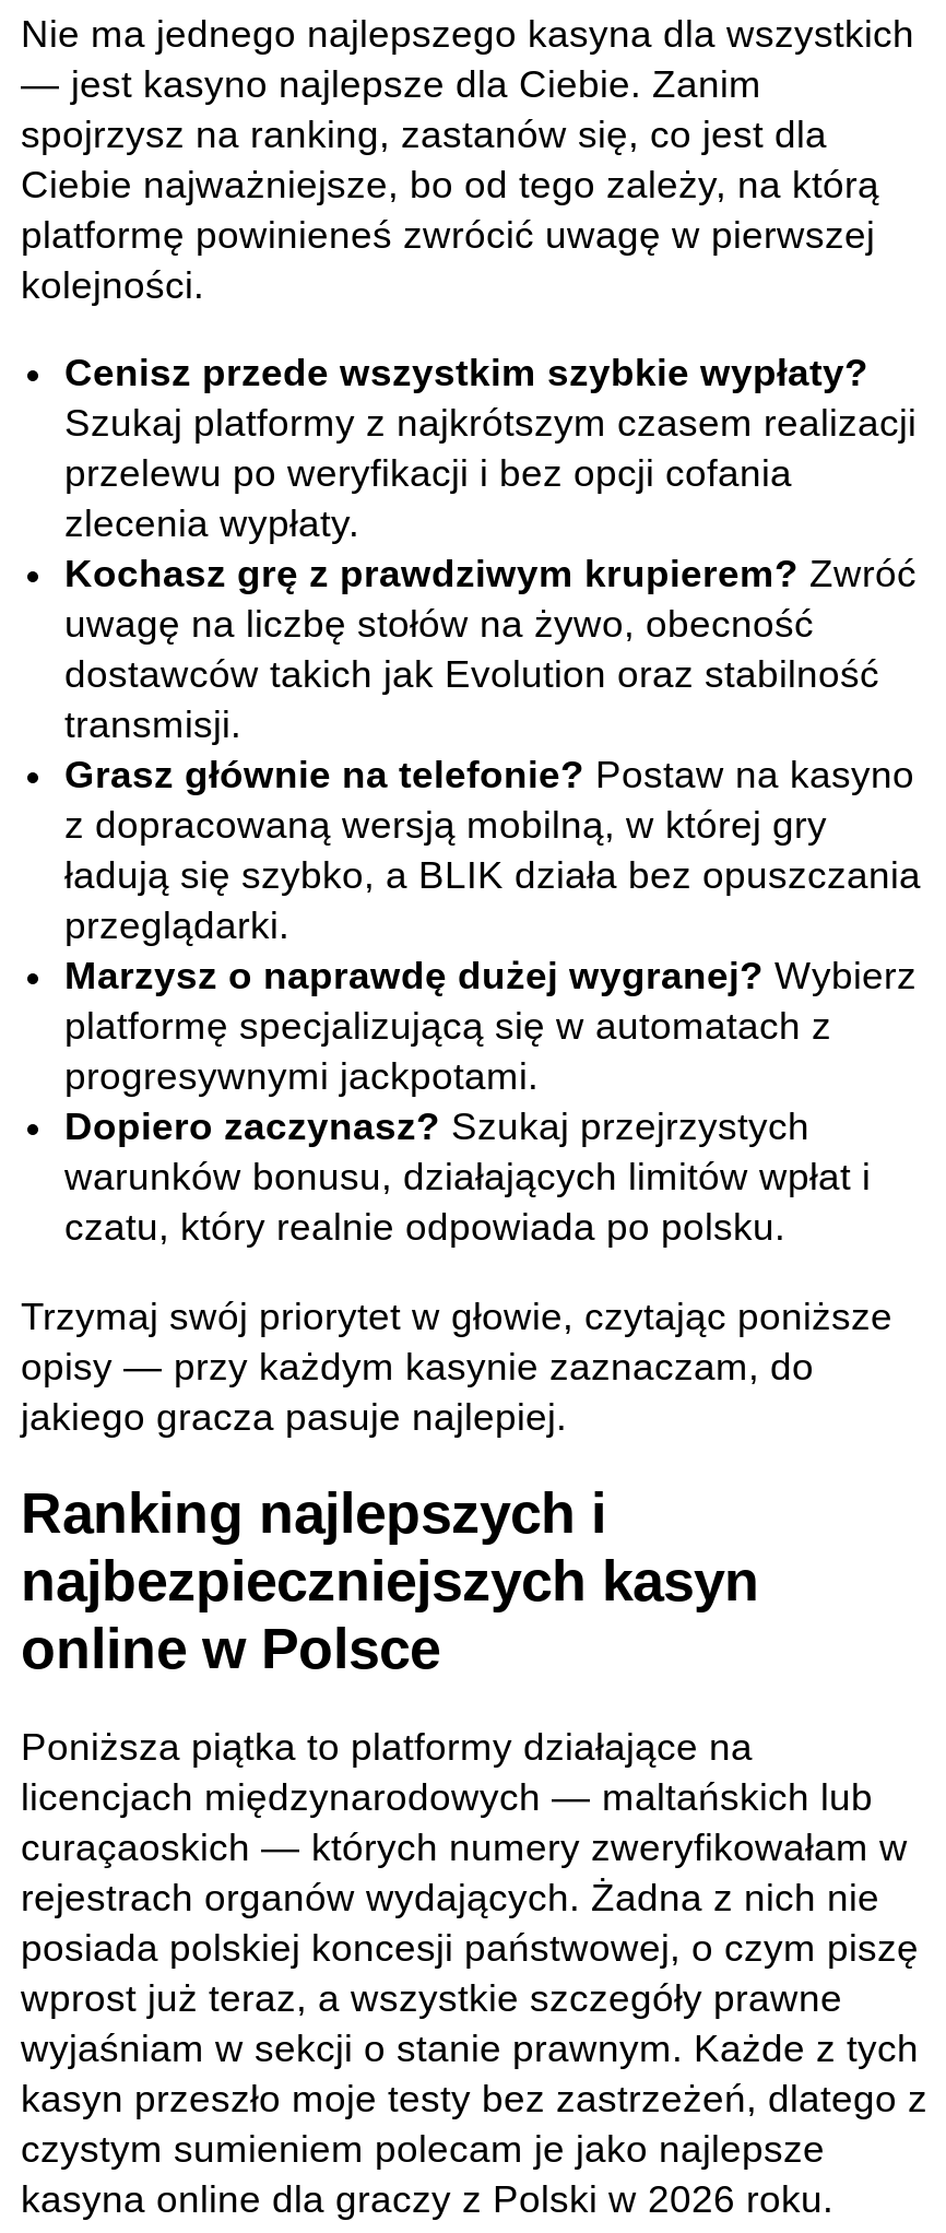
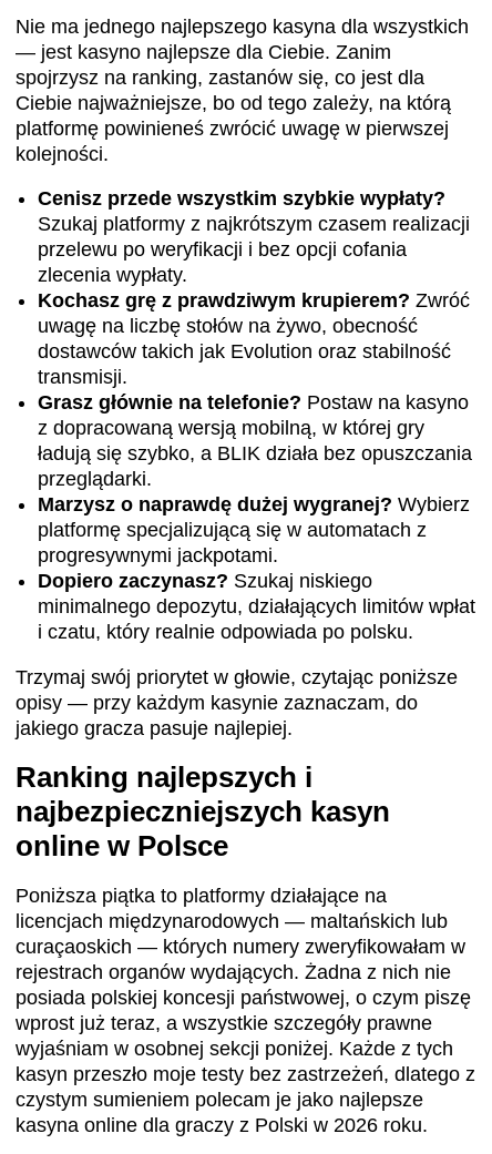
[64,1105,871,1249] Dopiero zaczynasz? Szukaj przejrzystych | warunków bonusu, działających limitów wpłat i | czatu, który realnie odpowiada po polsku. -> [38,570,475,643] Dopiero zaczynasz? Szukaj niskiego | minimalnego depozytu, działających limitów wpłat | i czatu, który realnie odpowiada po polsku.
[21,2027,919,2071] wyjaśniam w sekcji o stanie prawnym. Każde z tych -> [16,1038,453,1060] wyjaśniam w osobnej sekcji poniżej. Każde z tych

